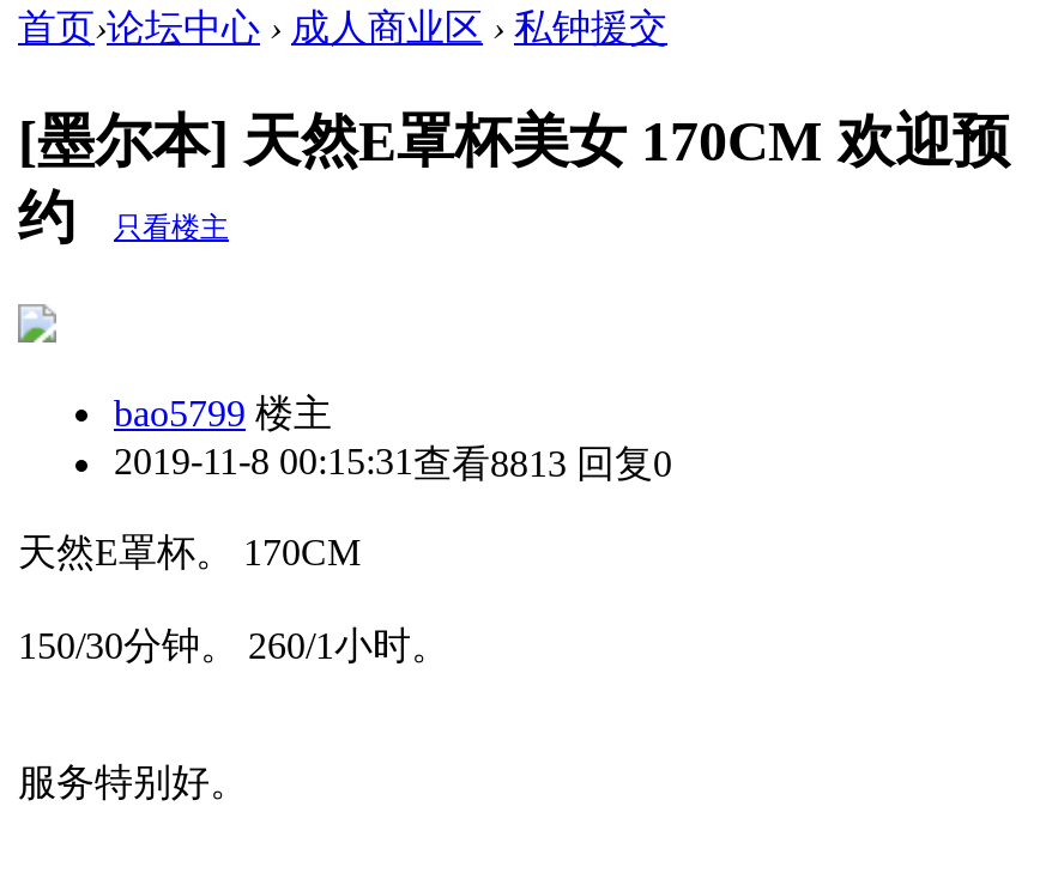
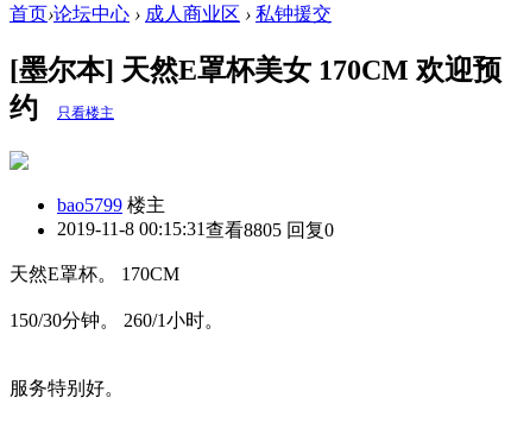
[114,440,672,483] 2019-11-8 00:15:31查看8813 回复0 -> [57,218,334,240] 2019-11-8 00:15:31查看8805 回复0

